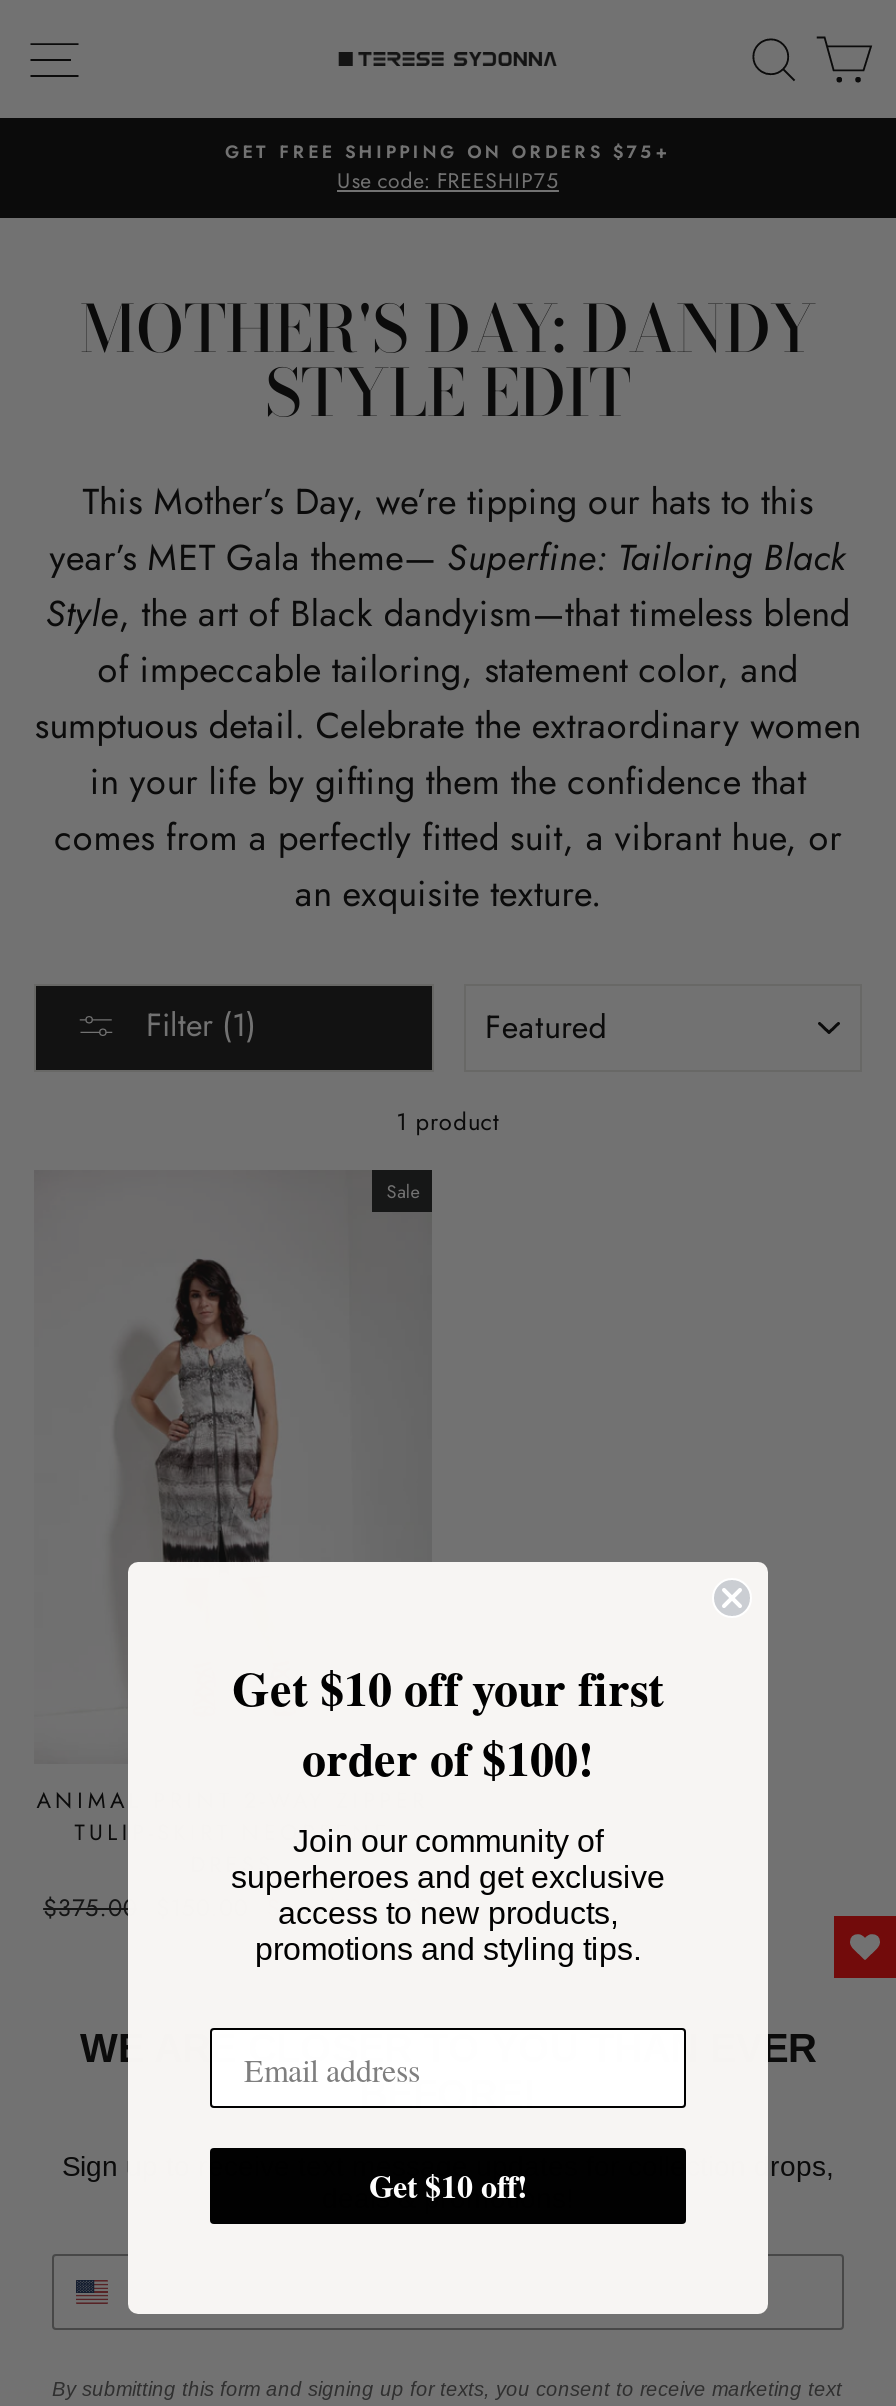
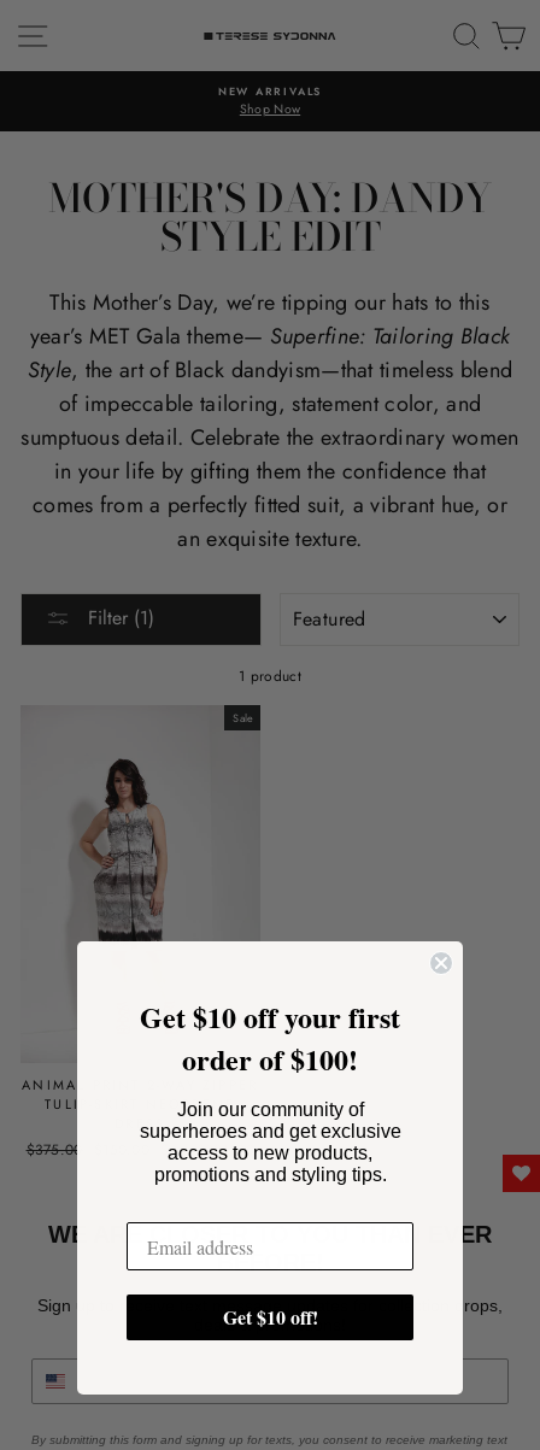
[225,138,671,196] GET FREE SHIPPING ON ORDERS $75+ | Use code: FREESHIP75 -> [218,83,322,118] NEW ARRIVALS | Shop Now

